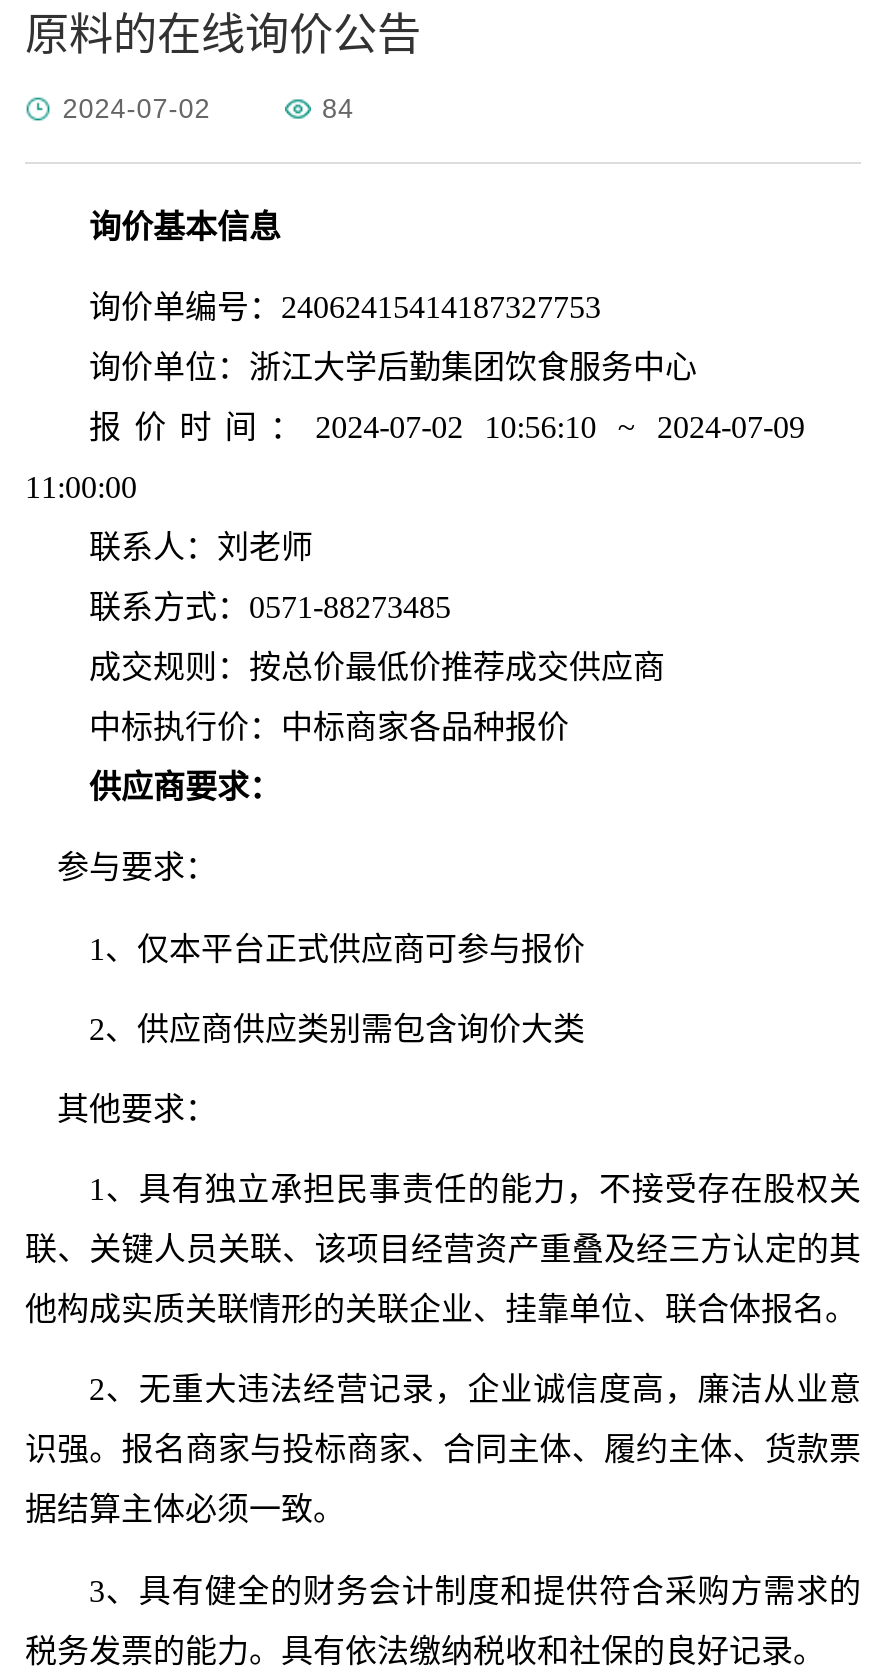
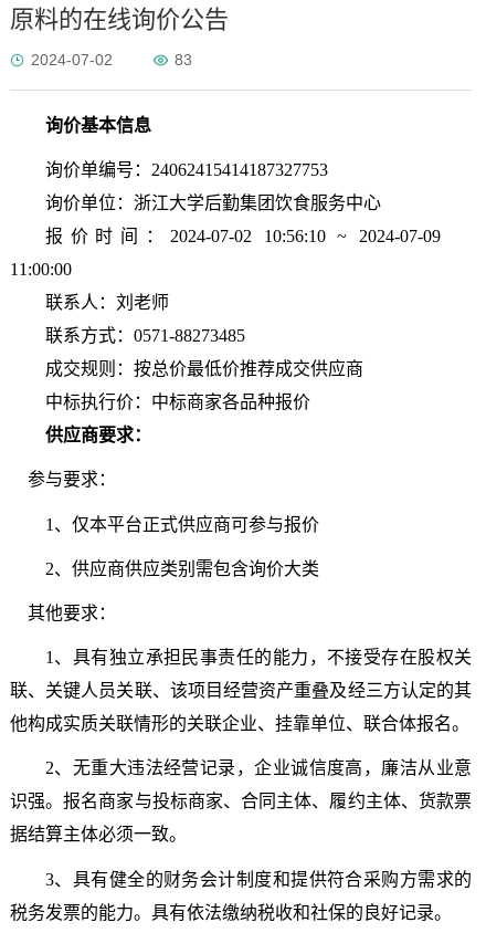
[322,95,354,125] 84 -> [174,52,192,69] 83

